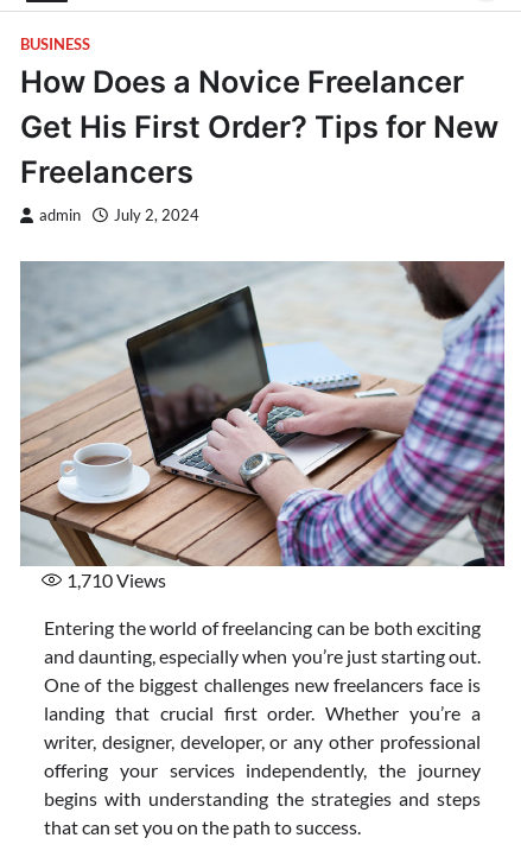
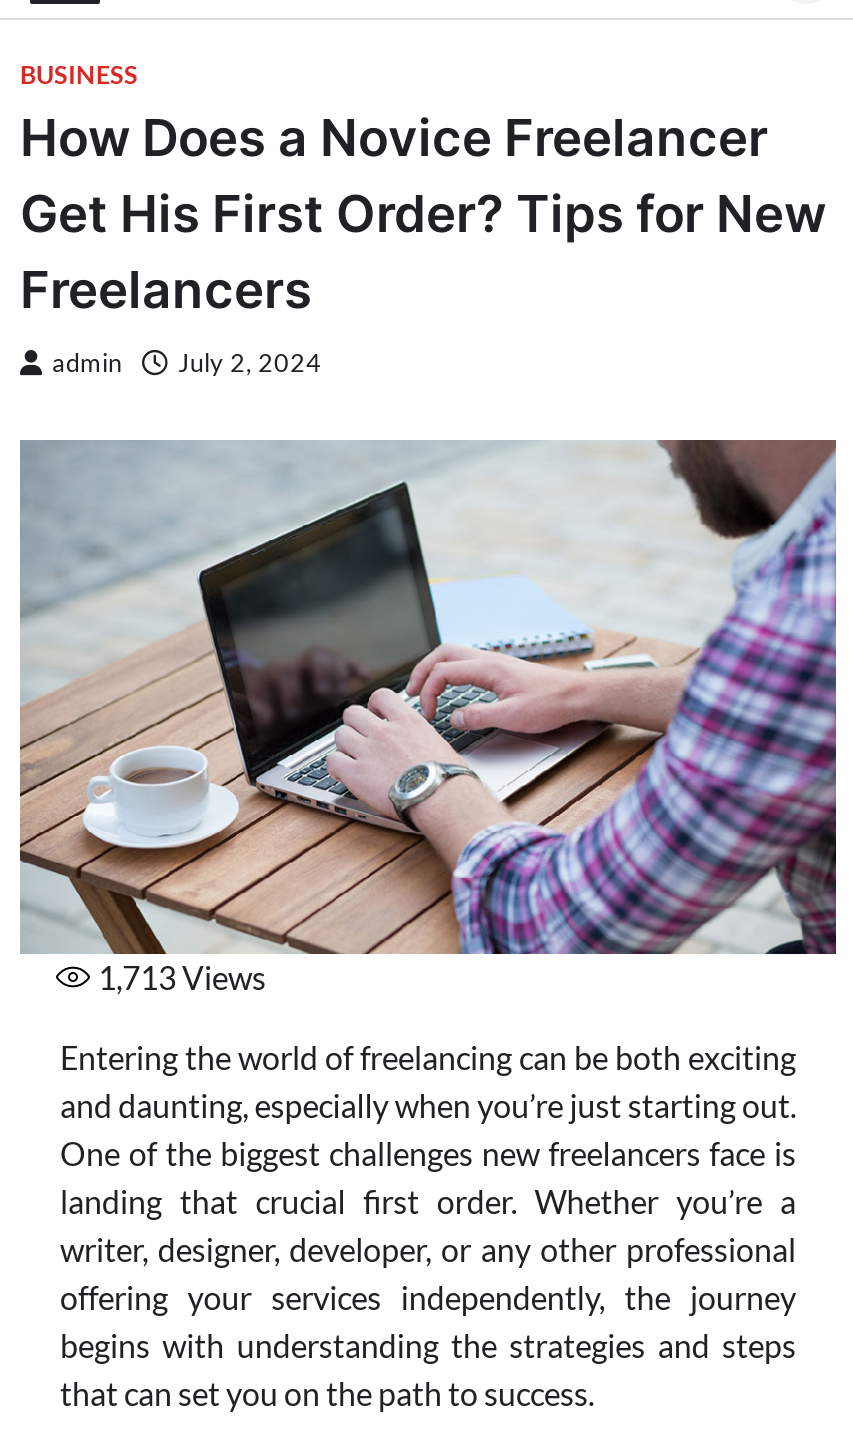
[66,568,166,591] 1,710 Views -> [98,958,266,996] 1,713 Views

